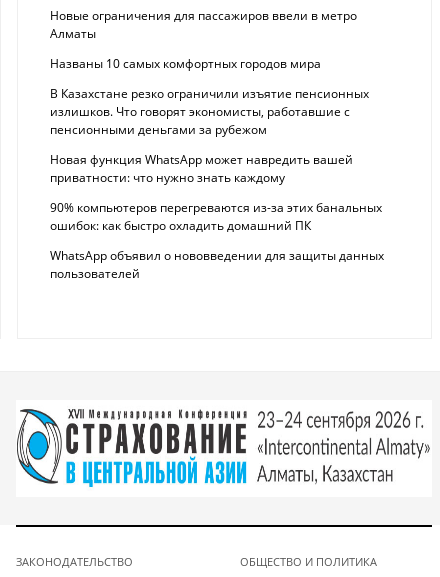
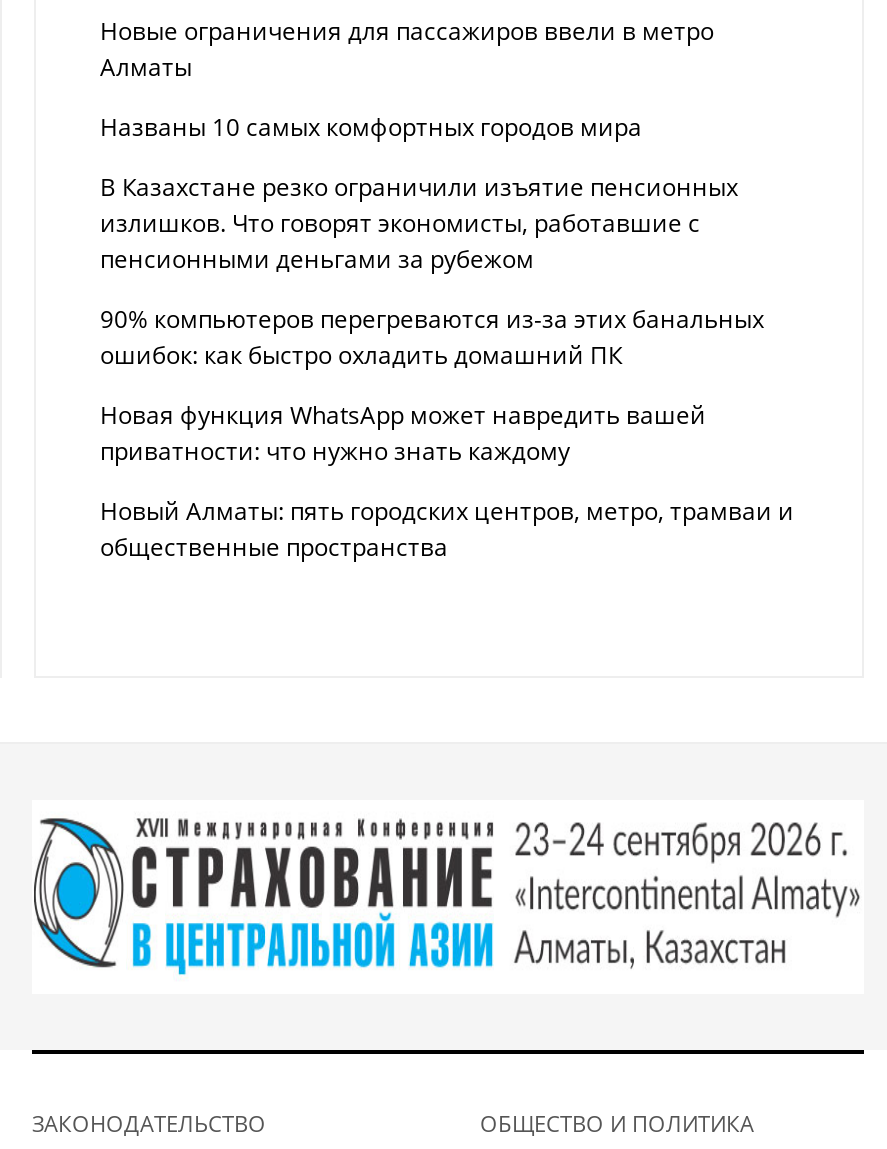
moved [50,151,353,186] -> [100,398,706,468]: Новая функция WhatsApp может навредить вашей | приватности: что нужно знать каждому
moved [50,199,382,234] -> [100,302,764,372]: 90% компьютеров перегреваются из-за этих банальных | ошибок: как быстро охладить домашний ПК
[50,247,384,282] WhatsApp объявил о нововведении для защиты данных | пользователей -> [100,494,794,564] Новый Алматы: пять городских центров, метро, трамваи и | общественные пространства

